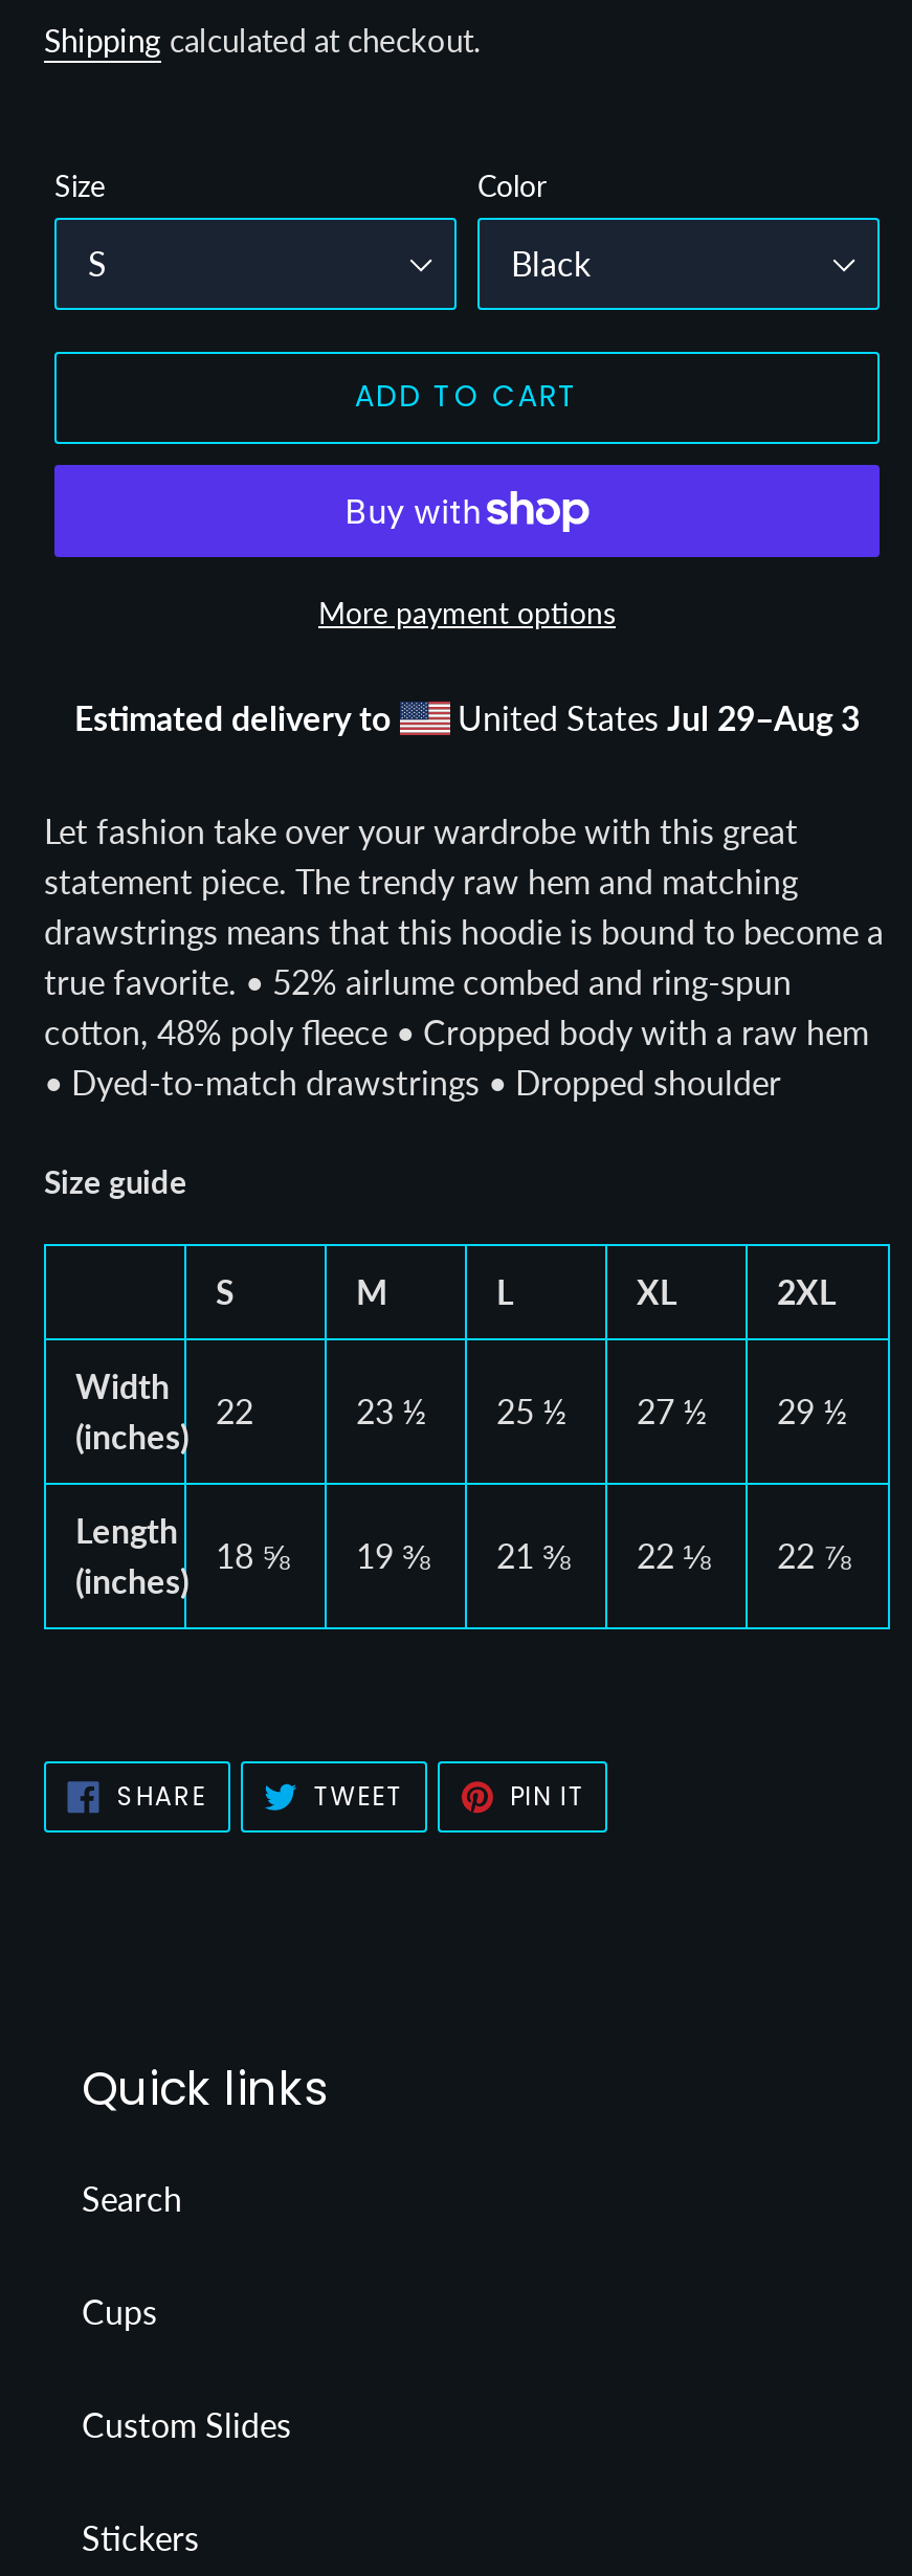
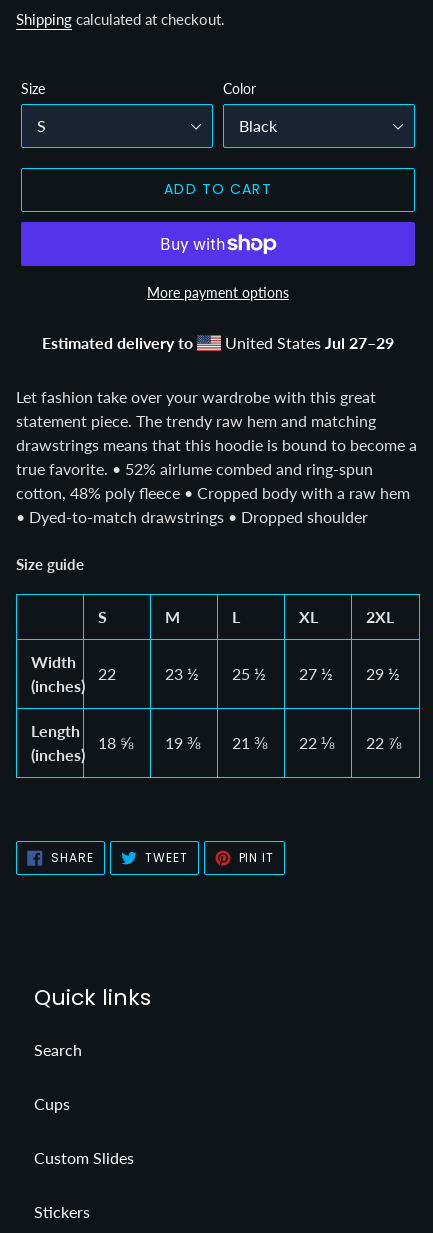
[449,697,860,737] United States Jul 29–Aug 3 -> [221,333,394,352] United States Jul 27–29

